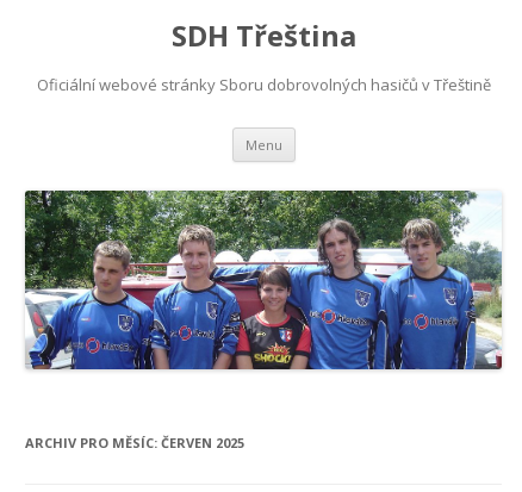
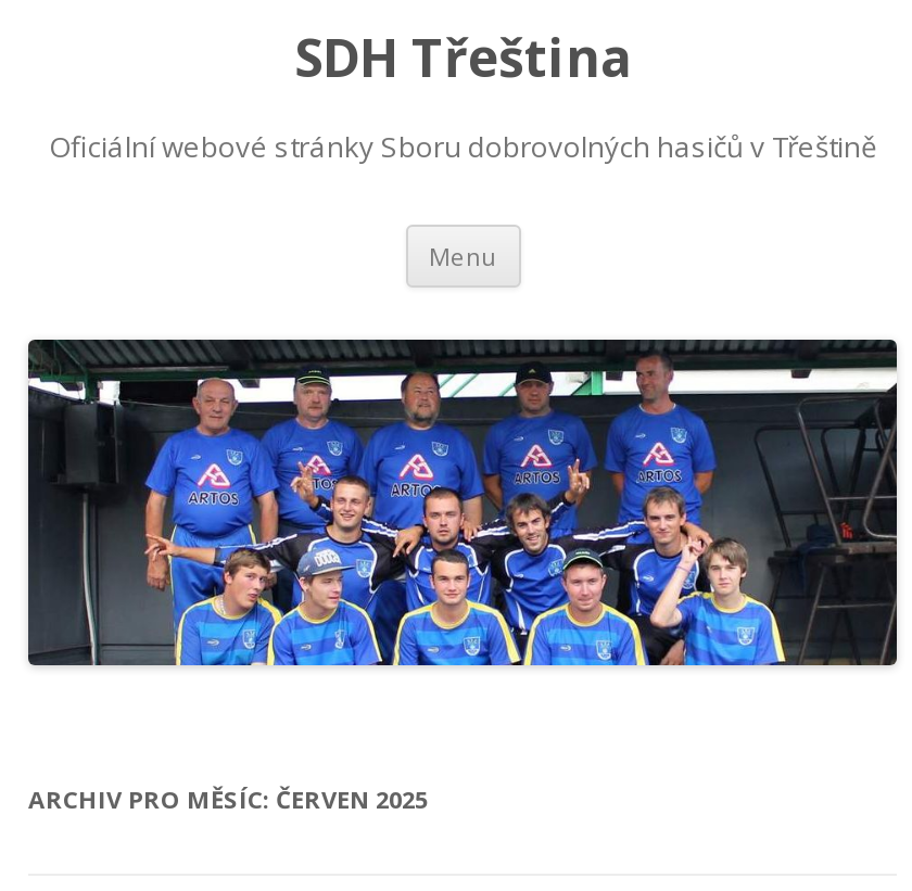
[24,189,503,370] [image] -> [26,338,899,667] [image]

